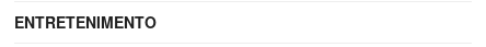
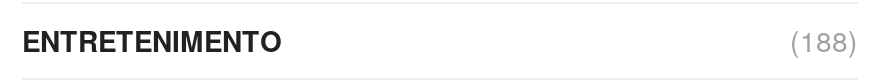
none -> [790,20,858,60] (188)

